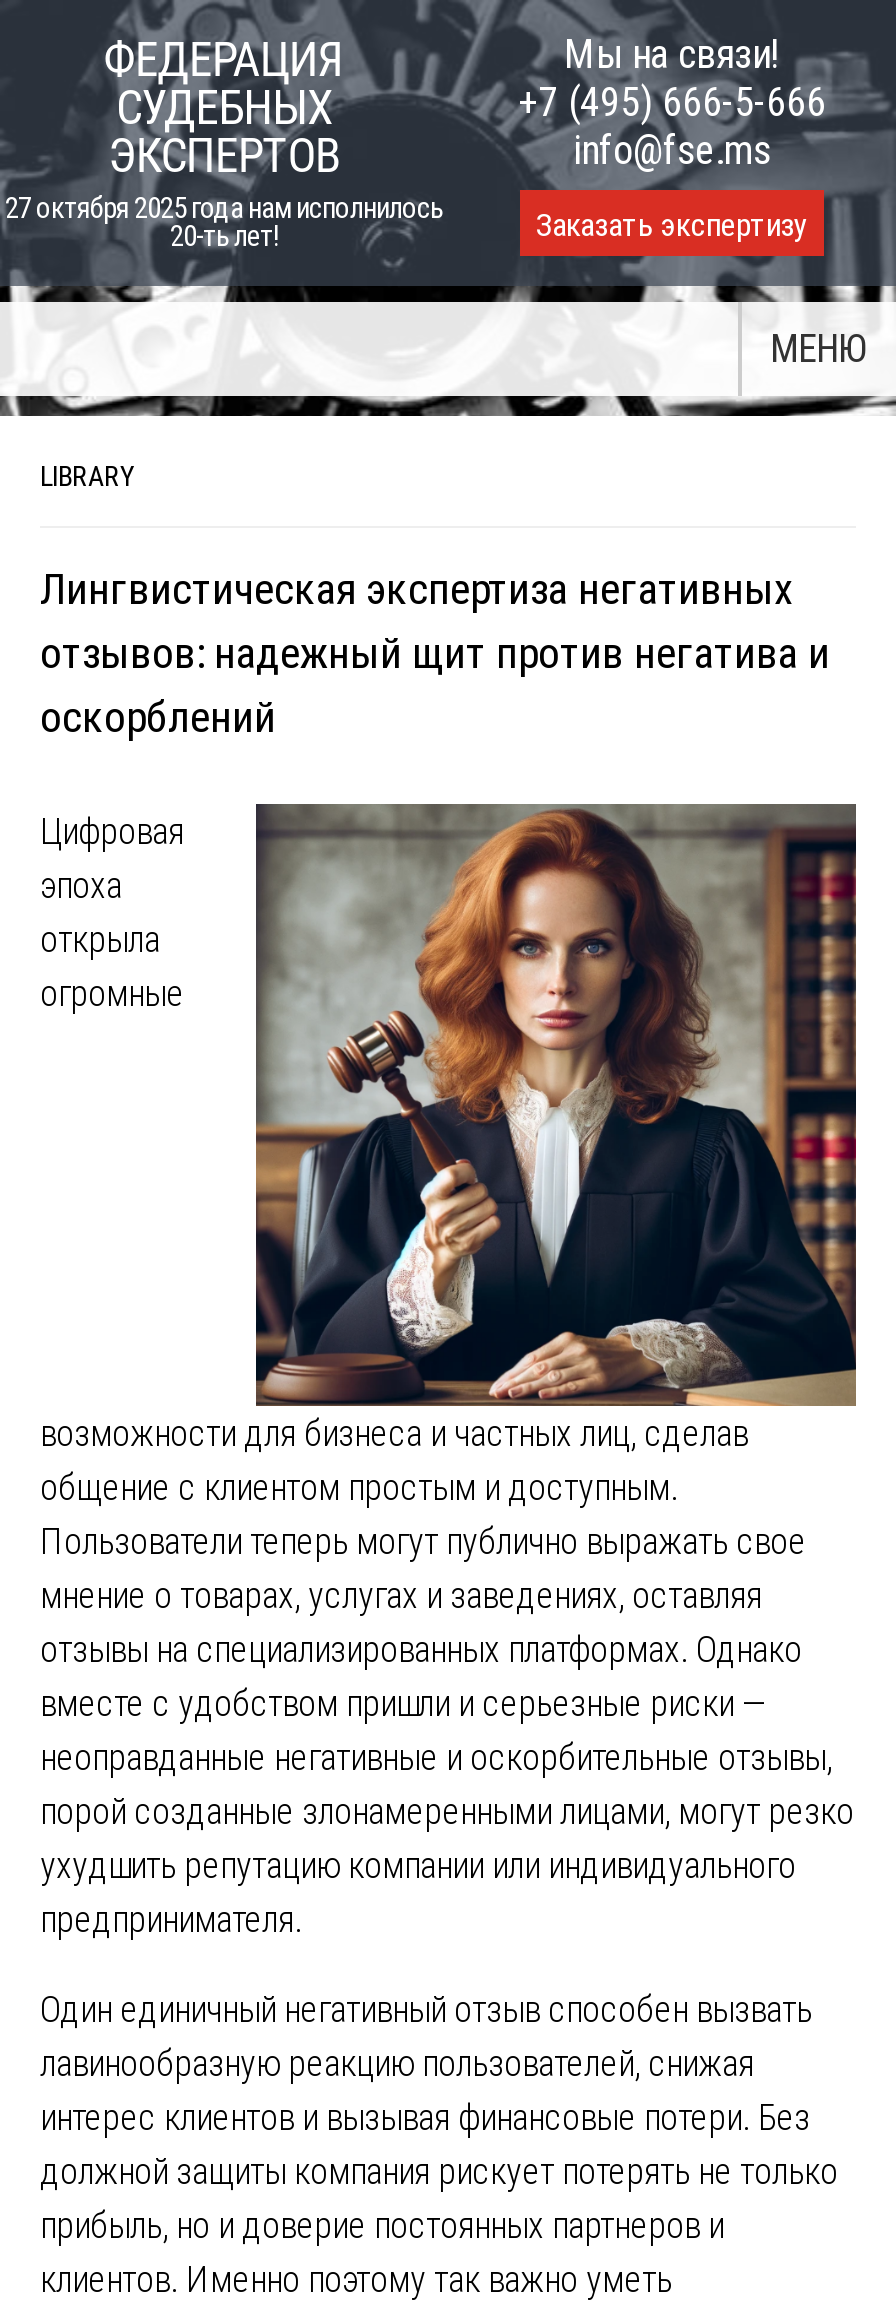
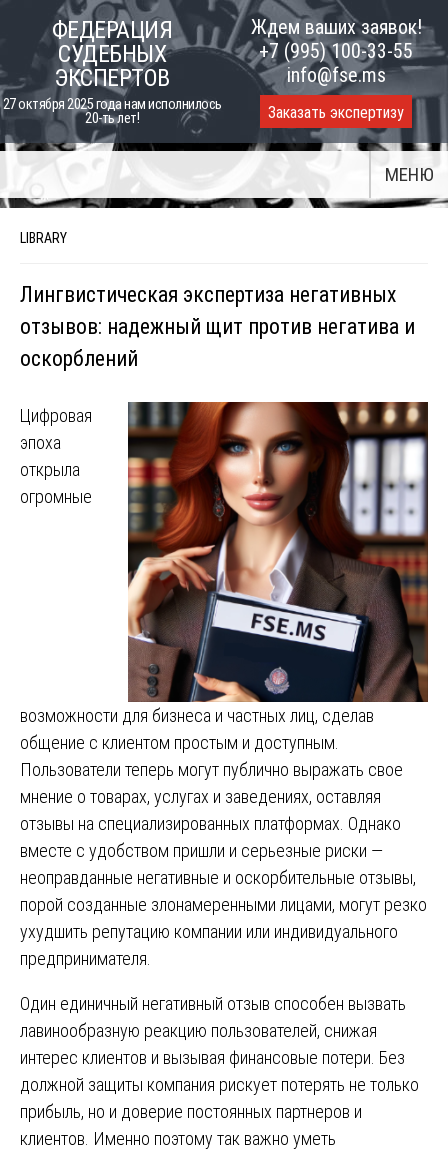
[518,30,826,126] Мы на связи! | +7 (495) 666-5-666 -> [250,15,421,63] Ждем ваших заявок! | +7 (995) 100-33-55
[254,802,858,1408] [image] -> [127,401,429,703] [image]

